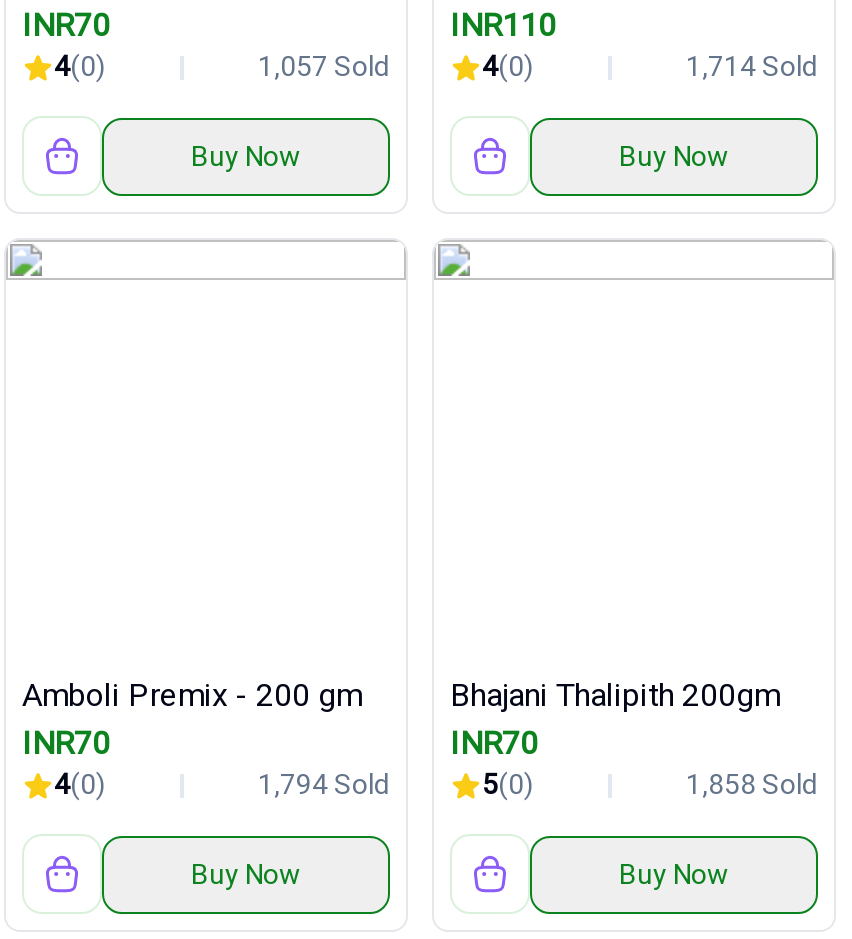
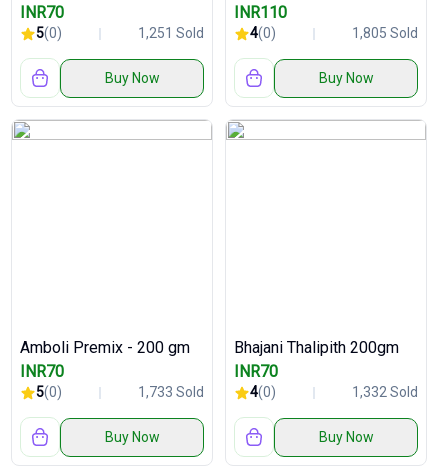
[54,50,106,82] 4(0) -> [36,25,62,41] 5(0)
[258,50,390,82] 1,057 Sold -> [138,25,204,41] 1,251 Sold
[686,50,818,82] 1,714 Sold -> [352,25,418,41] 1,805 Sold
[54,768,106,800] 4(0) -> [36,384,62,400] 5(0)
[258,768,390,800] 1,794 Sold -> [138,384,204,400] 1,733 Sold
[482,768,534,800] 5(0) -> [250,384,276,400] 4(0)
[686,768,818,800] 1,858 Sold -> [352,384,418,400] 1,332 Sold

